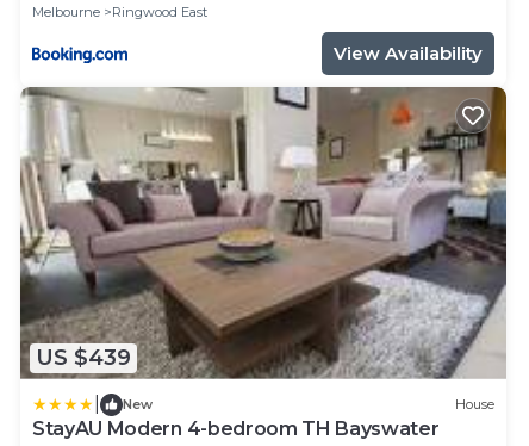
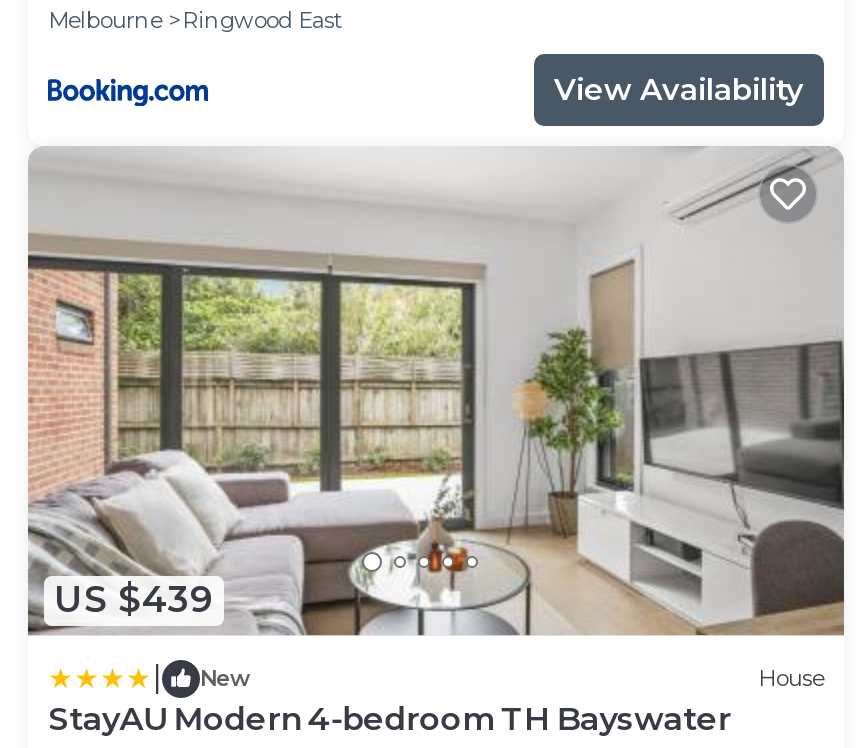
[19,86,508,379] [image] -> [26,146,844,636] [image]

